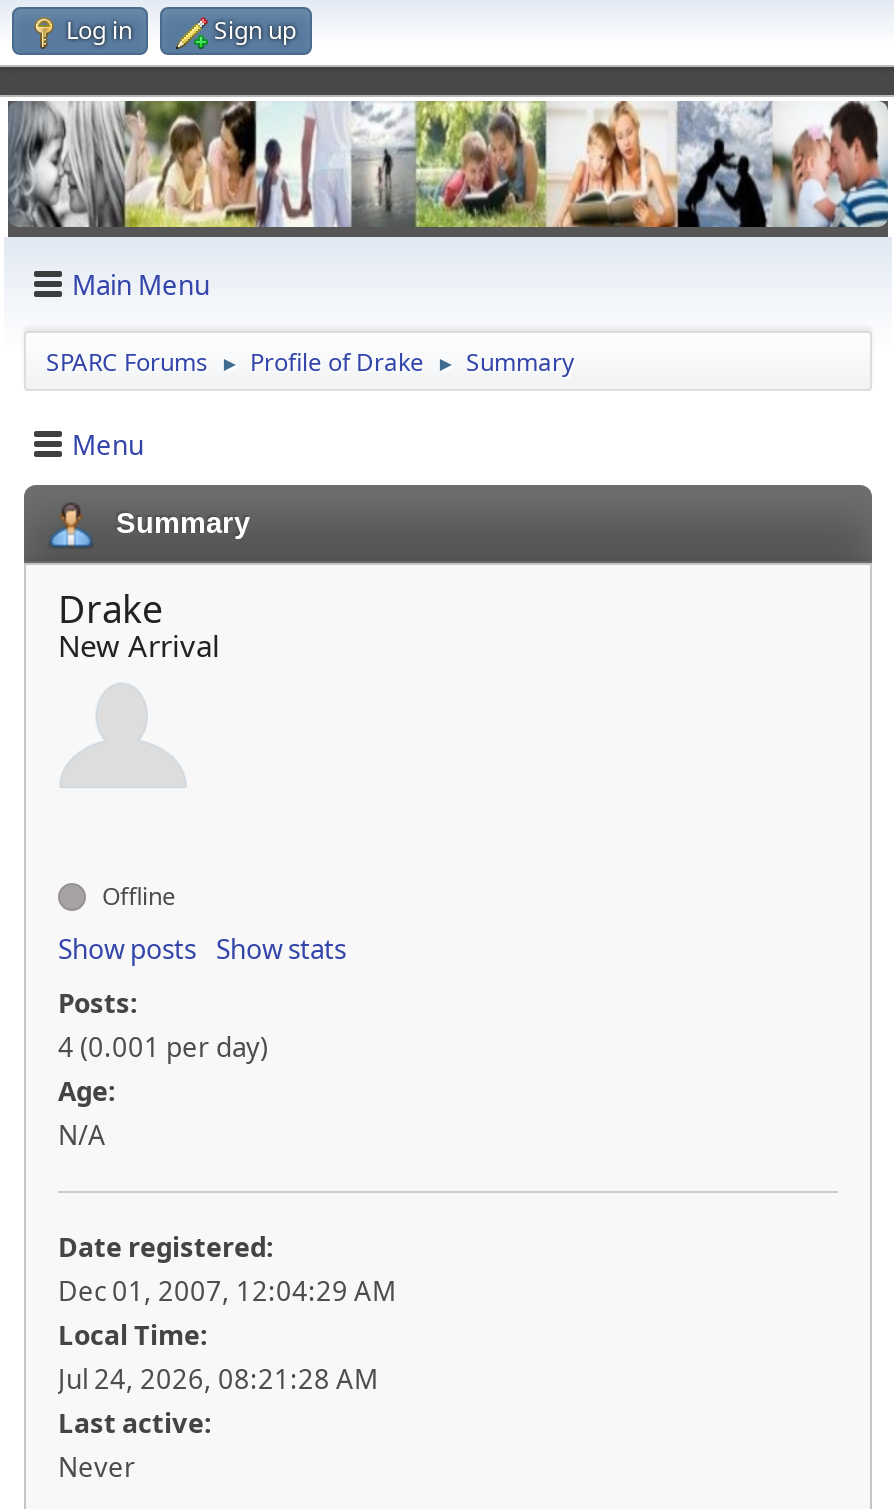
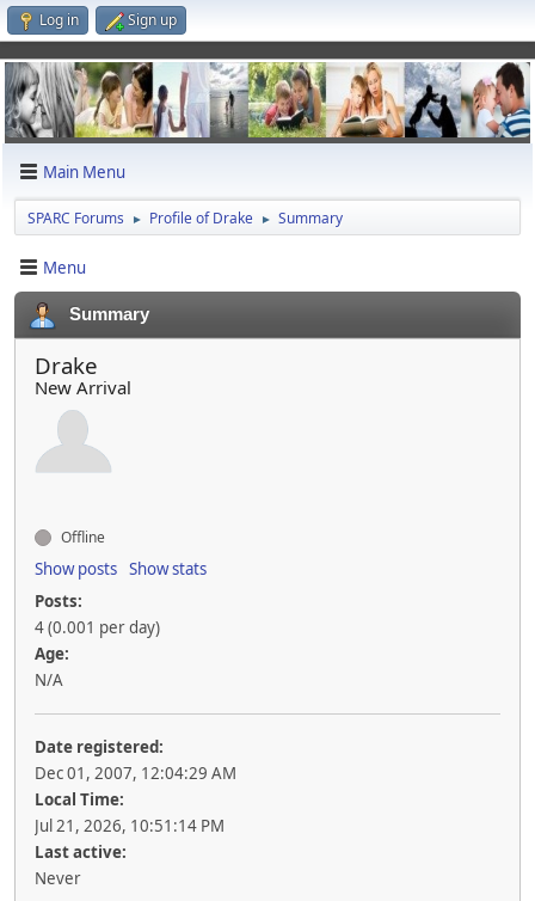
[58,1361,378,1397] Jul 24, 2026, 08:21:28 AM -> [35,815,225,836] Jul 21, 2026, 10:51:14 PM

